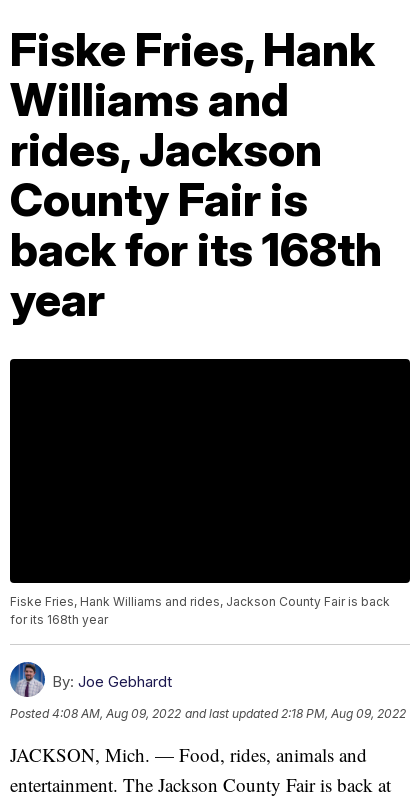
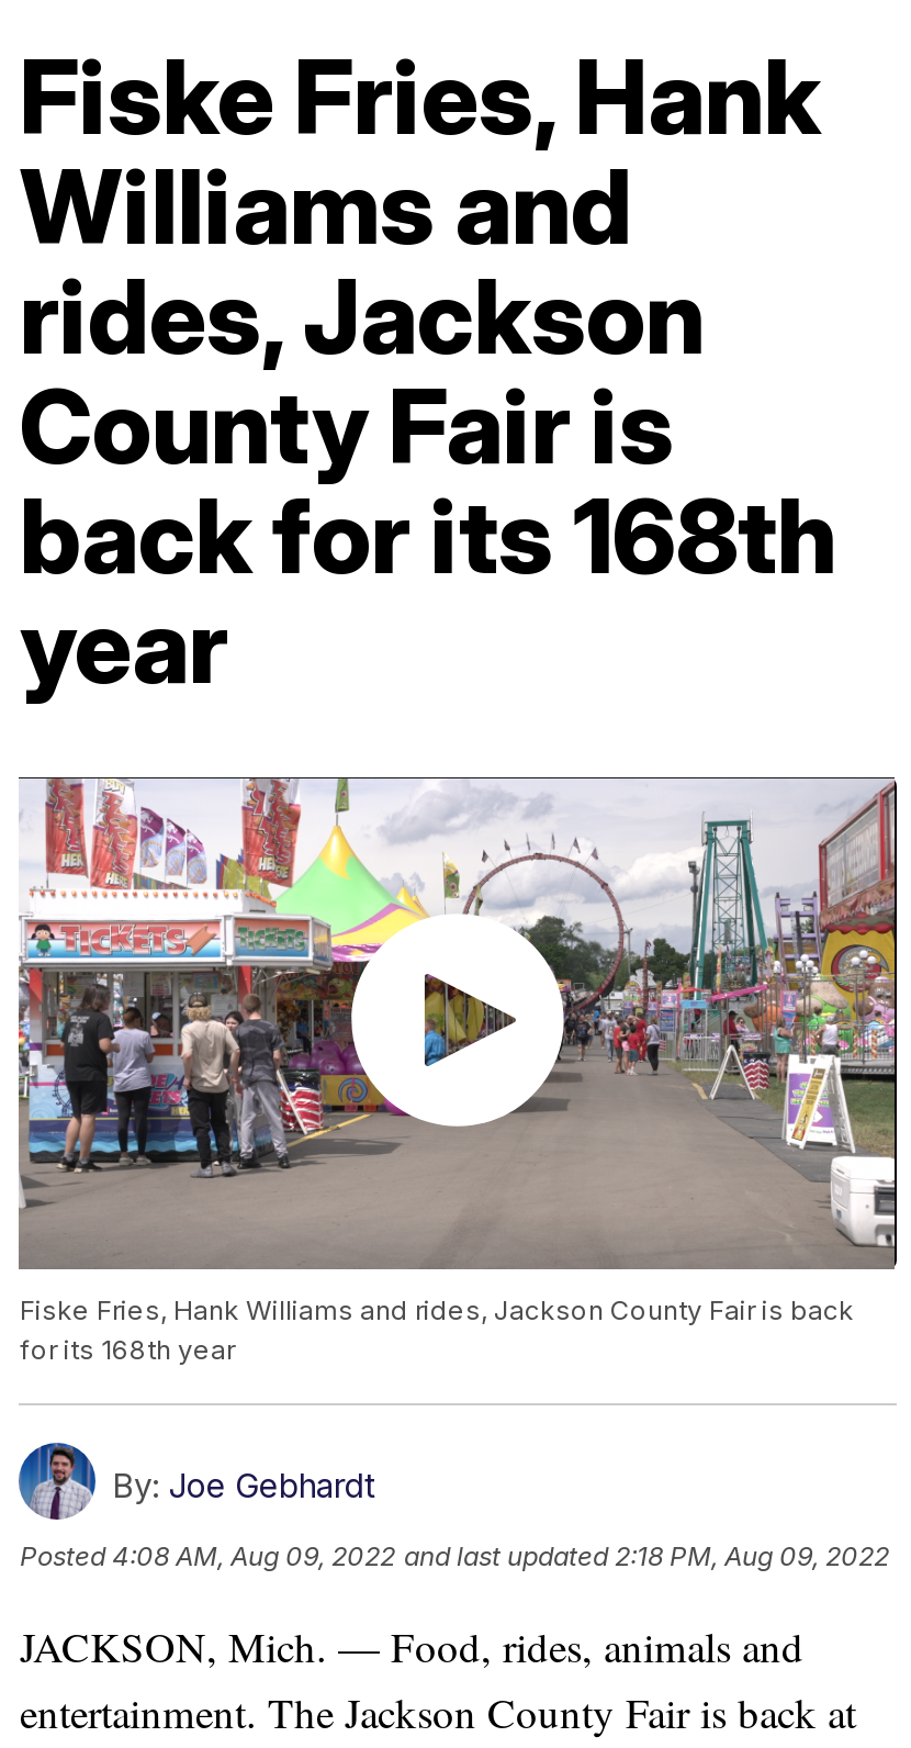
none -> [16,775,897,1267] [image]

